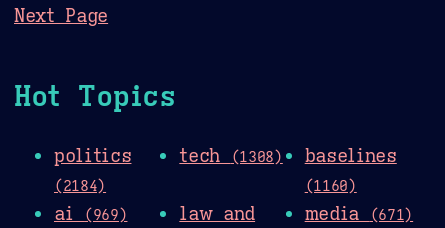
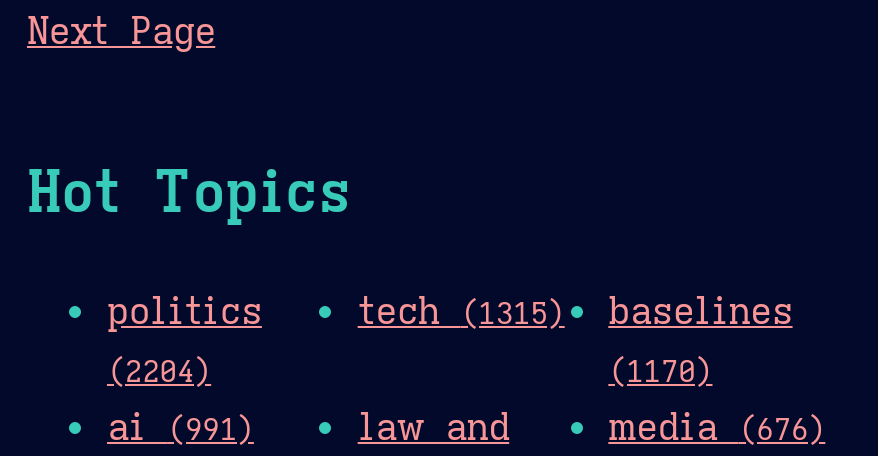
[54,143,397,167] politics tech (1308) baselines -> [107,287,793,335] politics tech (1315) baselines
[54,176,106,195] (2184) -> [107,353,211,391] (2204)
[305,176,357,195] (1160) -> [608,353,713,391] (1170)
[54,201,127,225] ai (969) -> [107,403,254,451] ai (991)
[305,201,413,225] media (671) -> [608,403,825,451] media (676)

